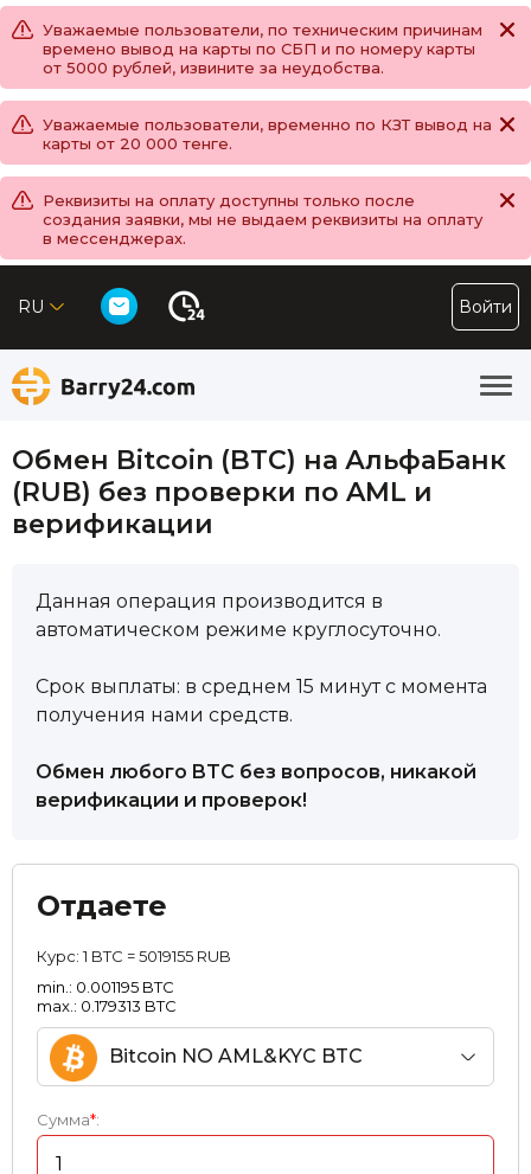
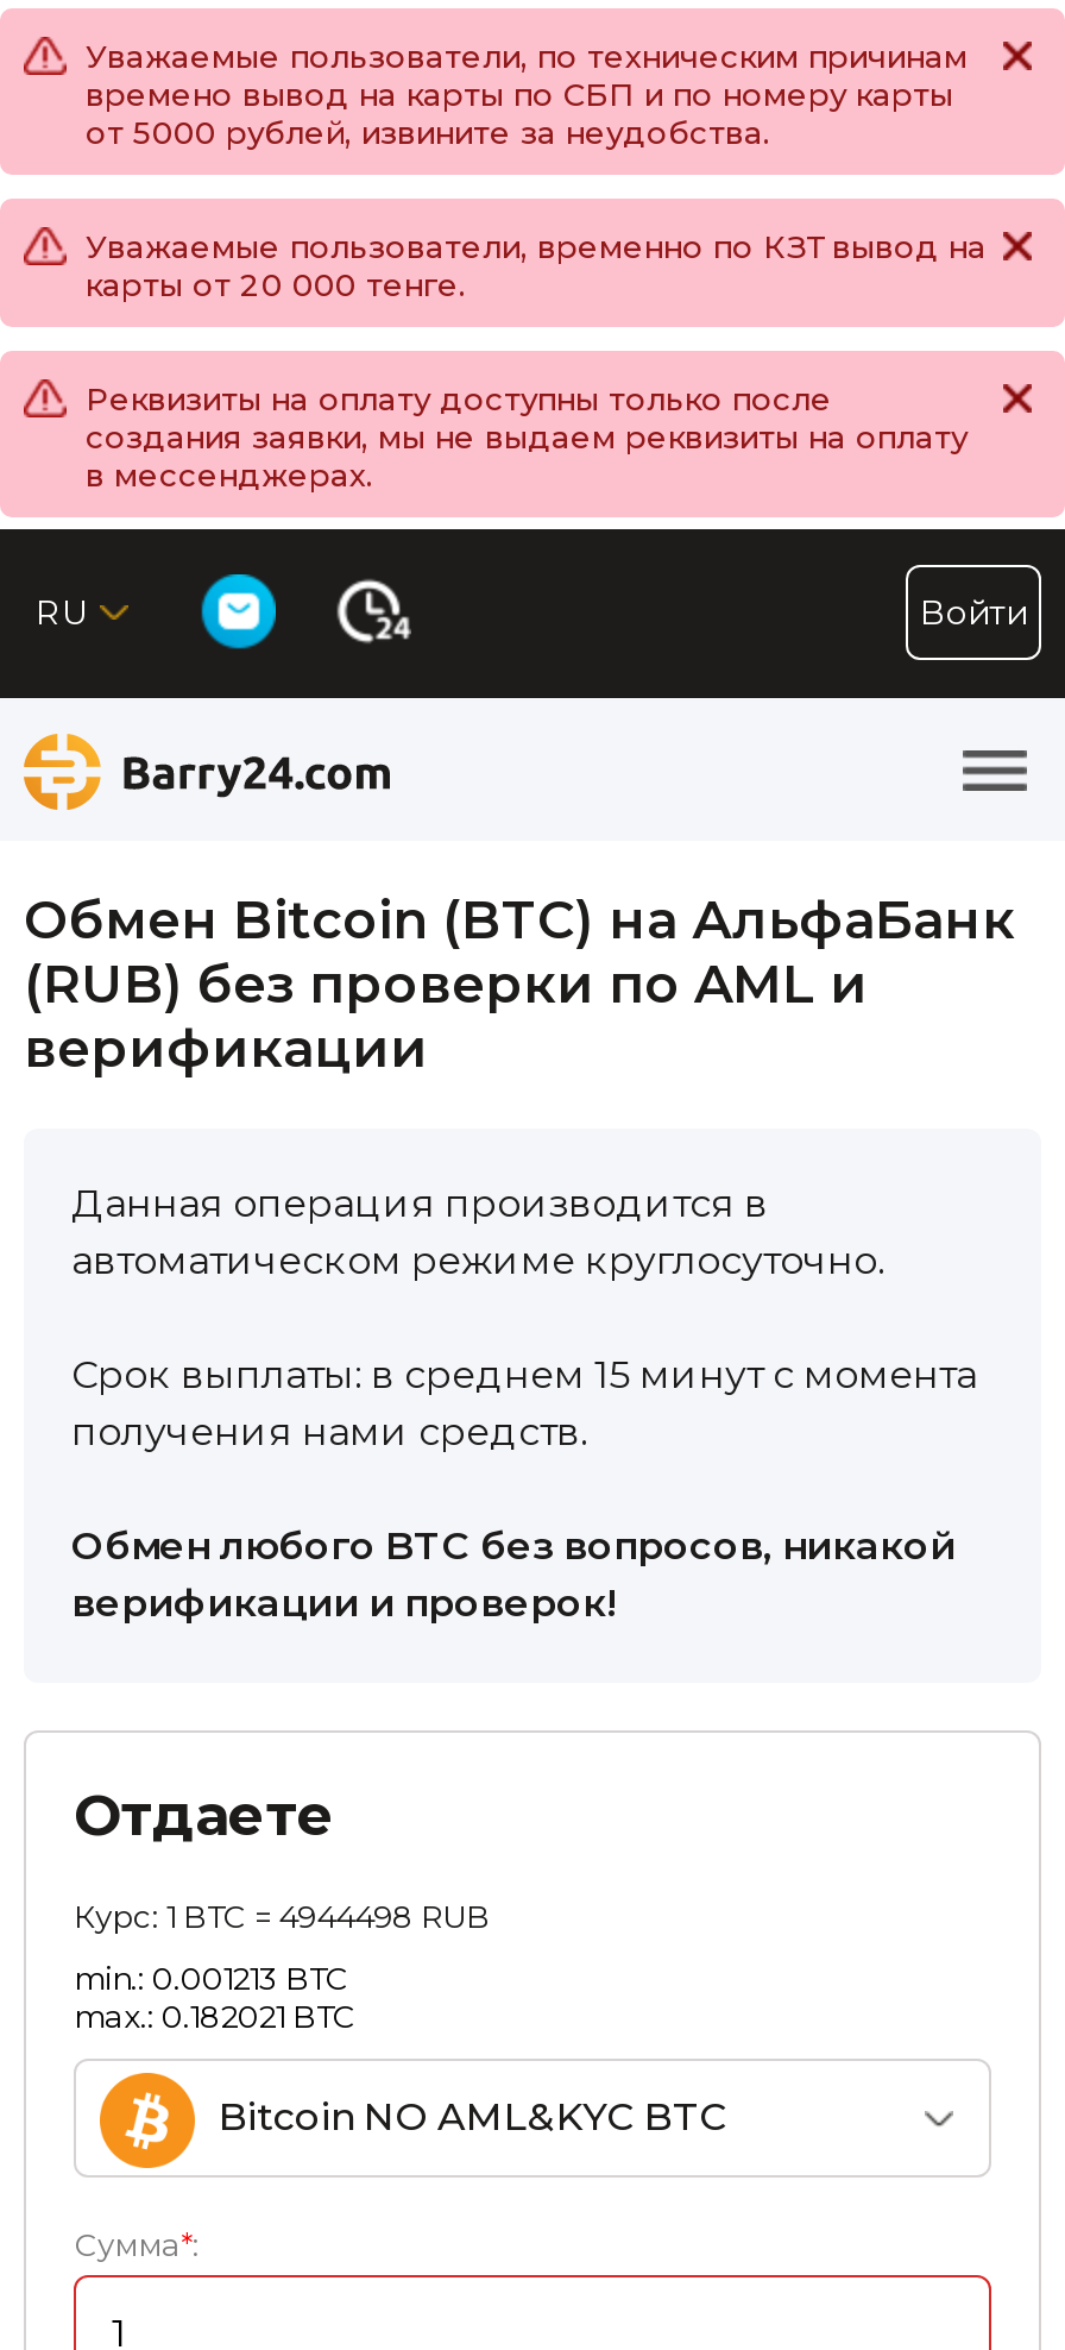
[37,947,231,965] Курс: 1 BTC = 5019155 RUB -> [74,1897,490,1935] Курс: 1 BTC = 4944498 RUB
[37,977,174,996] min.: 0.001195 BTC -> [74,1959,349,1997] min.: 0.001213 BTC
[37,996,177,1015] max.: 0.179313 BTC -> [74,1997,357,2035] max.: 0.182021 BTC

